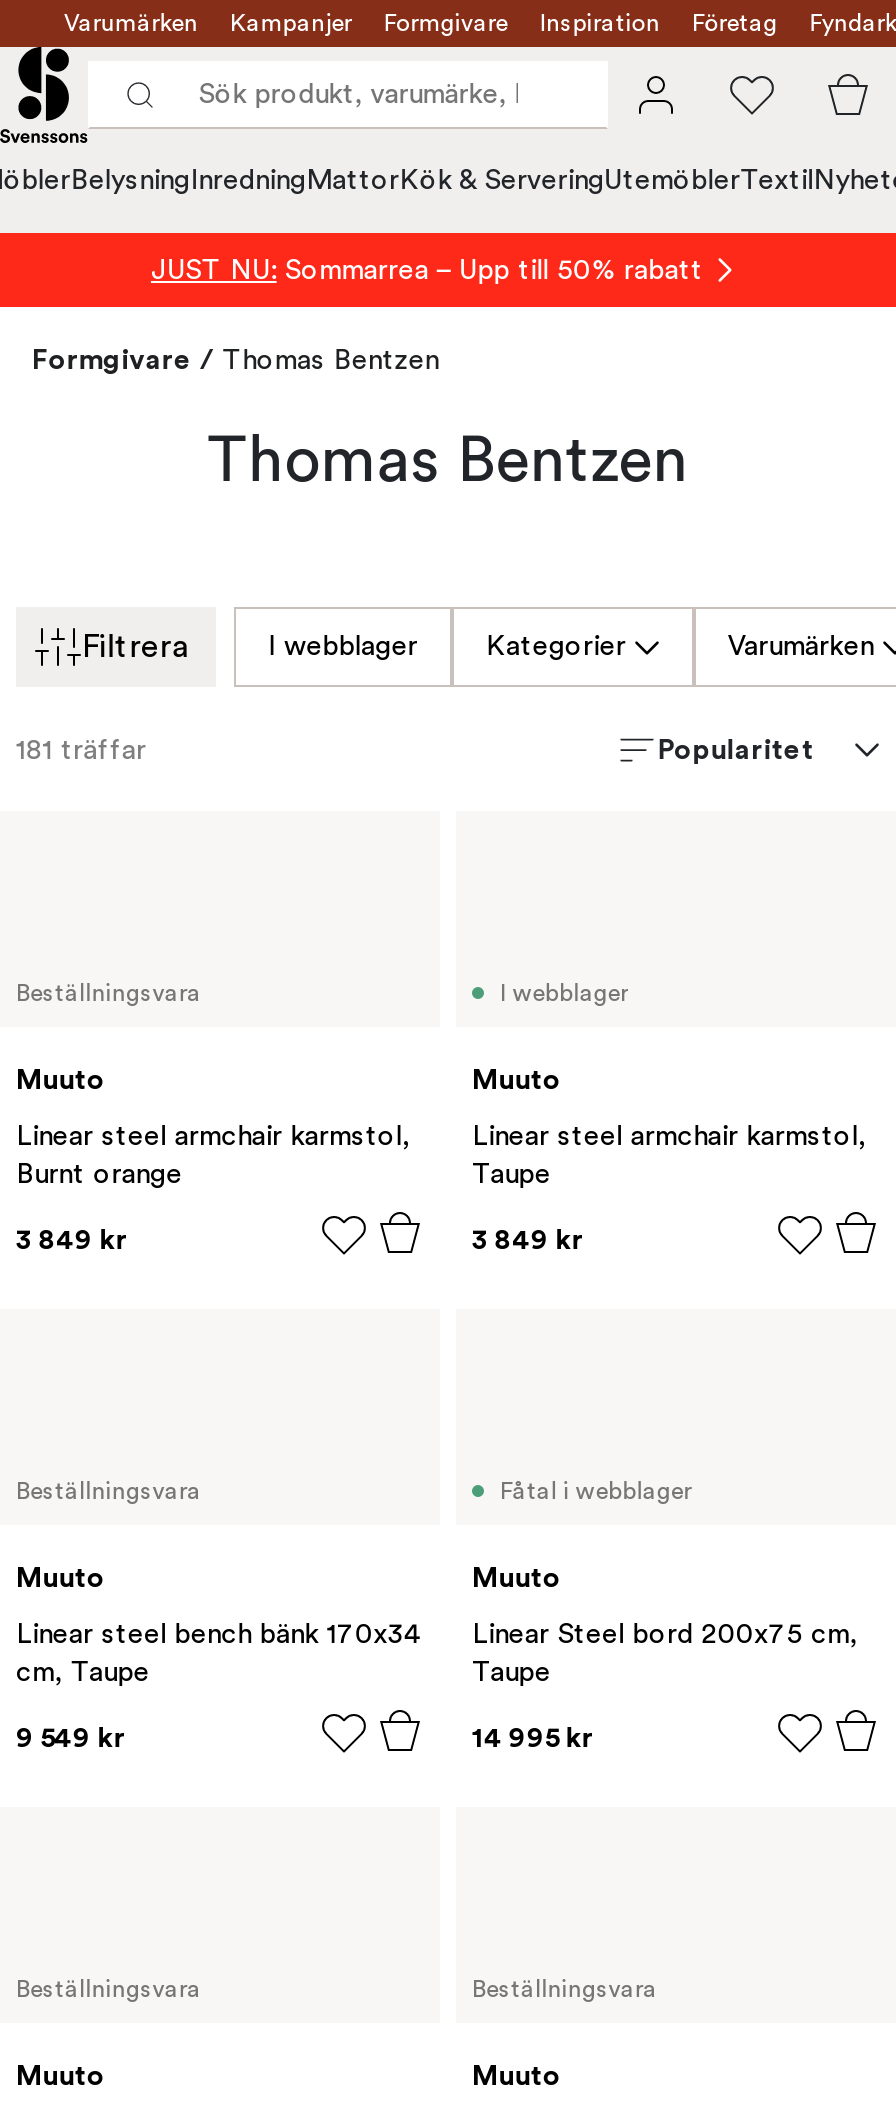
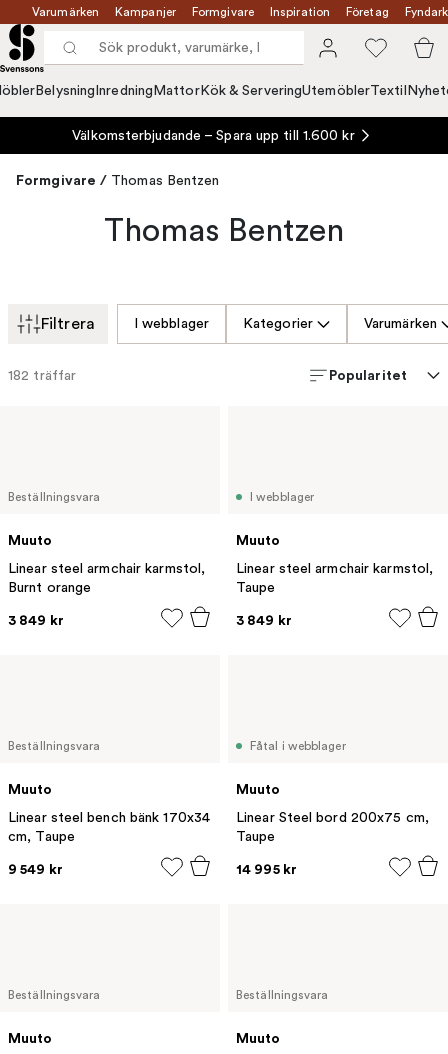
[151,255,703,285] JUST NU: Sommarrea – Upp till 50% rabatt -> [72,128,355,143] Välkomsterbjudande – Spara upp till 1.600 kr
[16,735,146,765] 181 träffar -> [8,368,76,383] 182 träffar

